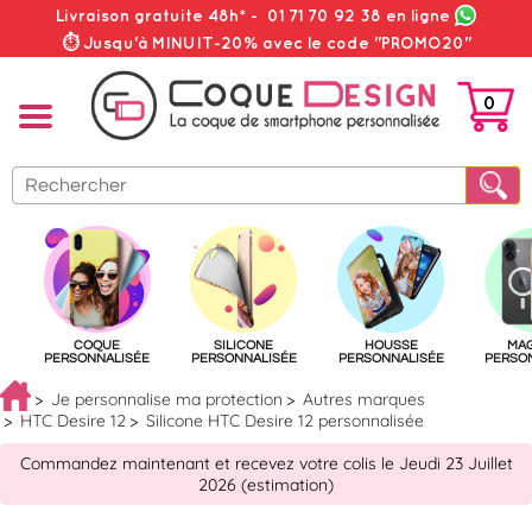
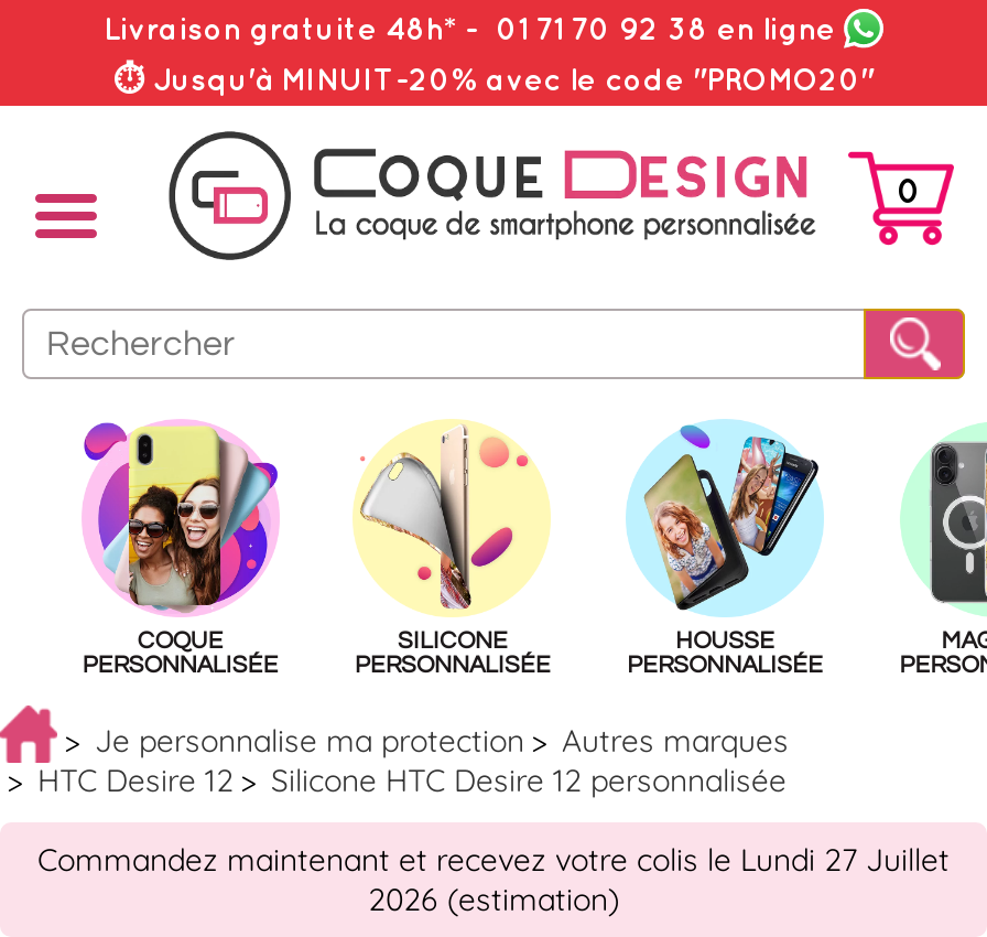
[20,453,512,474] Commandez maintenant et recevez votre colis le Jeudi 23 Juillet -> [37,840,950,880] Commandez maintenant et recevez votre colis le Lundi 27 Juillet

